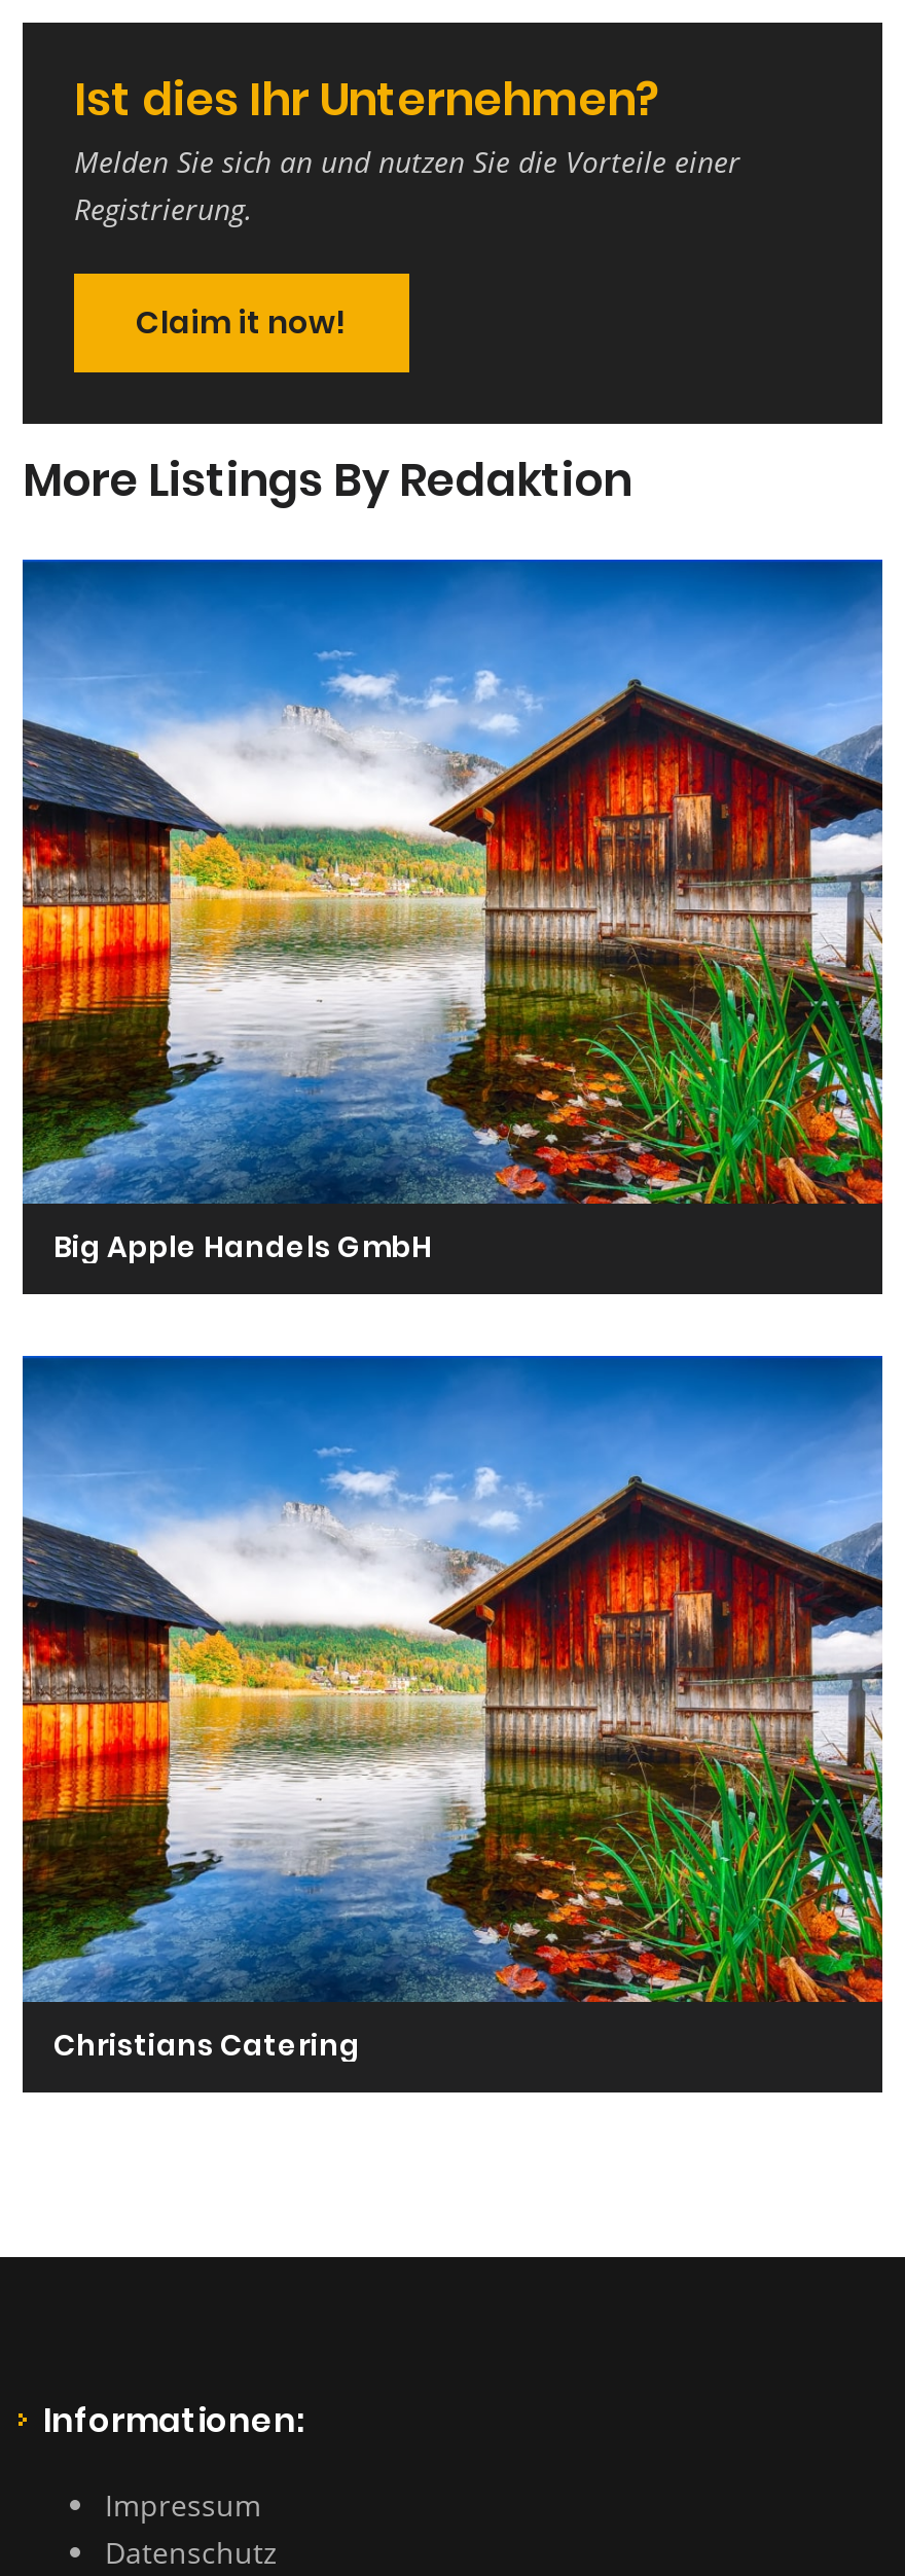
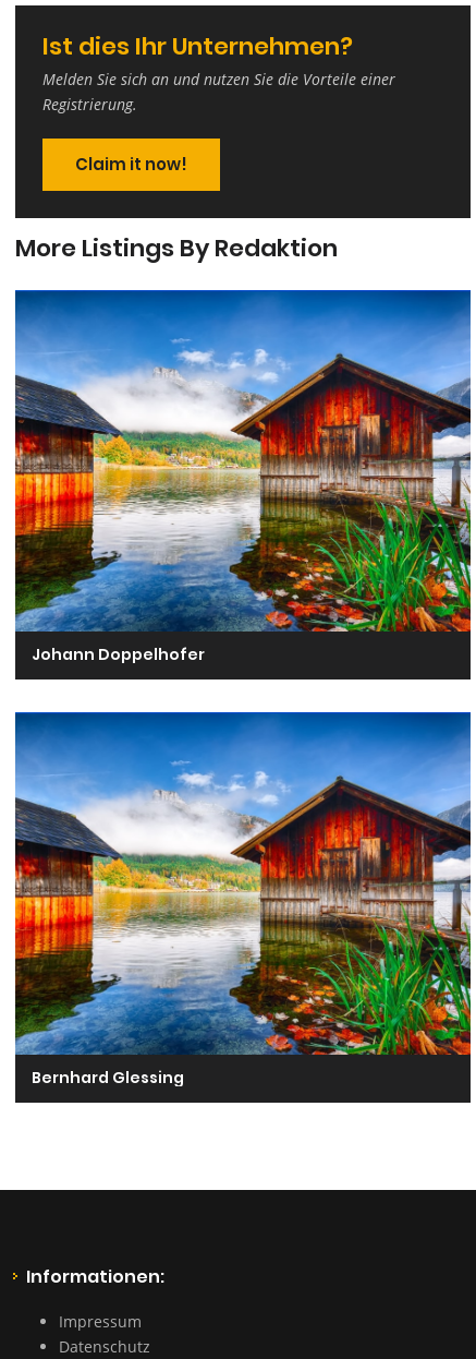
[53,1227,432,1268] Big Apple Handels GmbH -> [32,644,205,666] Johann Doppelhofer
[53,2024,360,2065] Christians Catering -> [32,1066,184,1088] Bernhard Glessing

